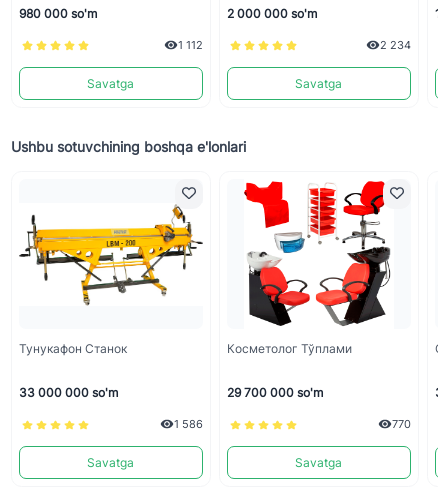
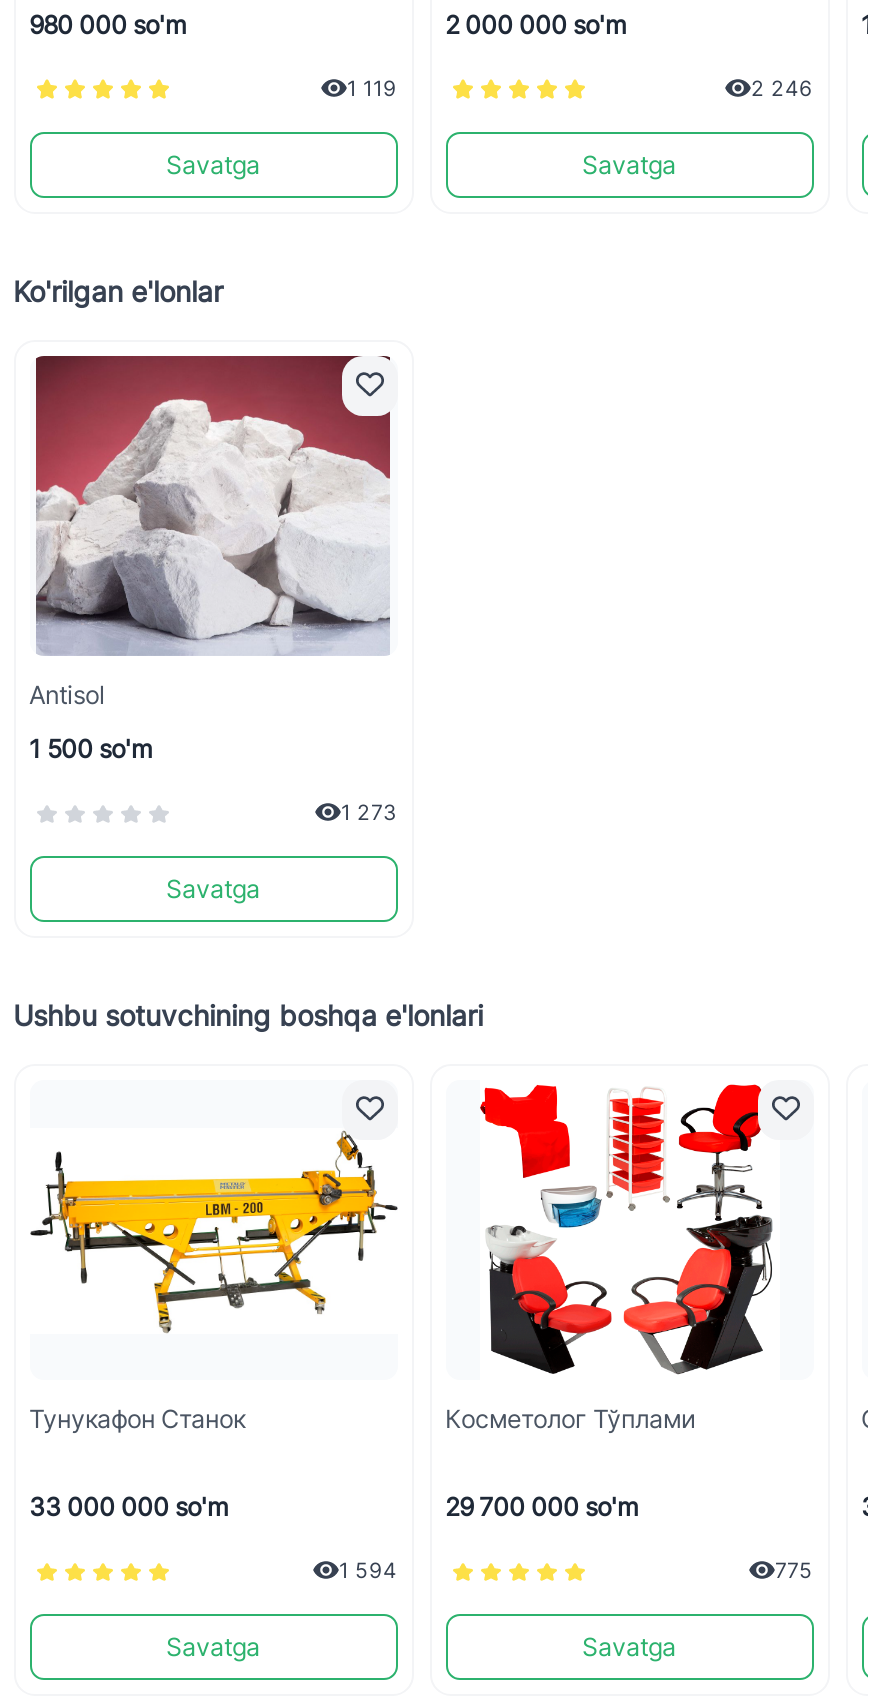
[177,39,202,52] 1 112 -> [347,75,397,101] 1 119
[379,39,410,52] 2 234 -> [751,75,813,101] 2 246
none -> [13,275,223,309] Ko'rilgan e'lonlar
none -> [29,354,397,905] [image] | Antisol | 1 500 so'm | 1 273 | Savatga
[173,418,202,431] 1 586 -> [339,1558,397,1584] 1 594
[391,418,410,431] 770 -> [775,1558,813,1584] 775

